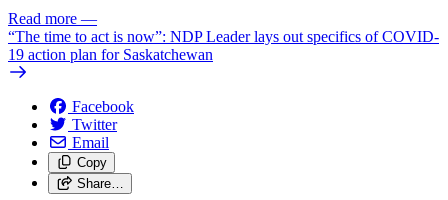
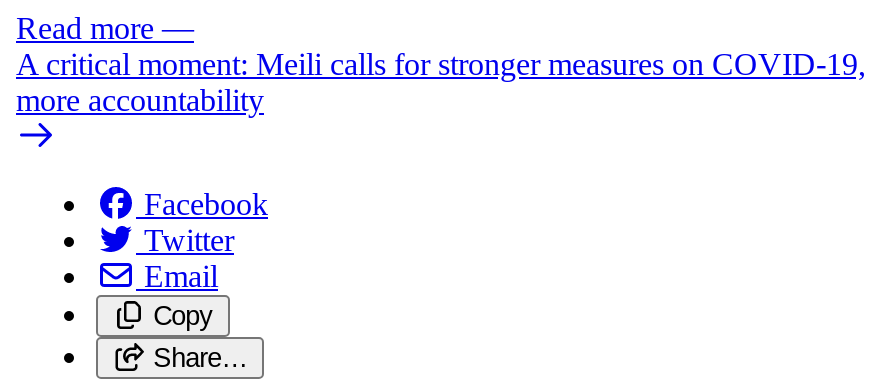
[8,28,439,63] “The time to act is now”: NDP Leader lays out specifics of COVID- | 19 action plan for Saskatchewan -> [16,47,866,117] A critical moment: Meili calls for stronger measures on COVID-19, | more accountability

